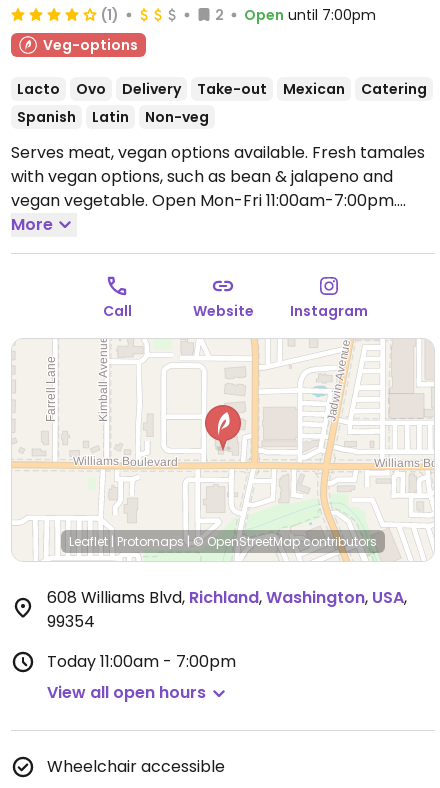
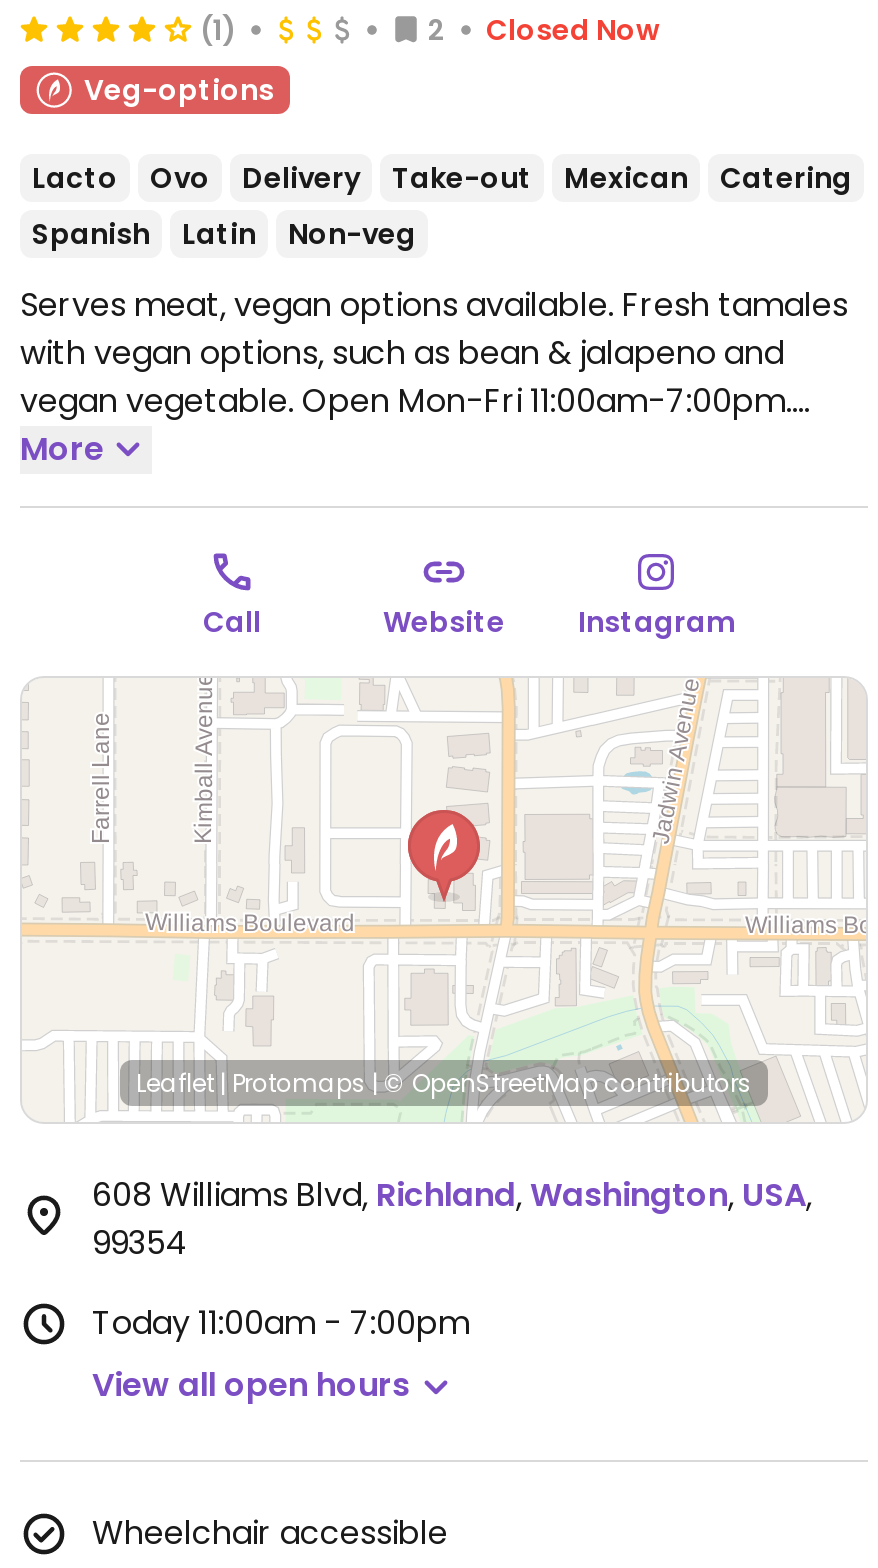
[244,5,376,25] Open until 7:00pm -> [486,9,660,49] Closed Now

